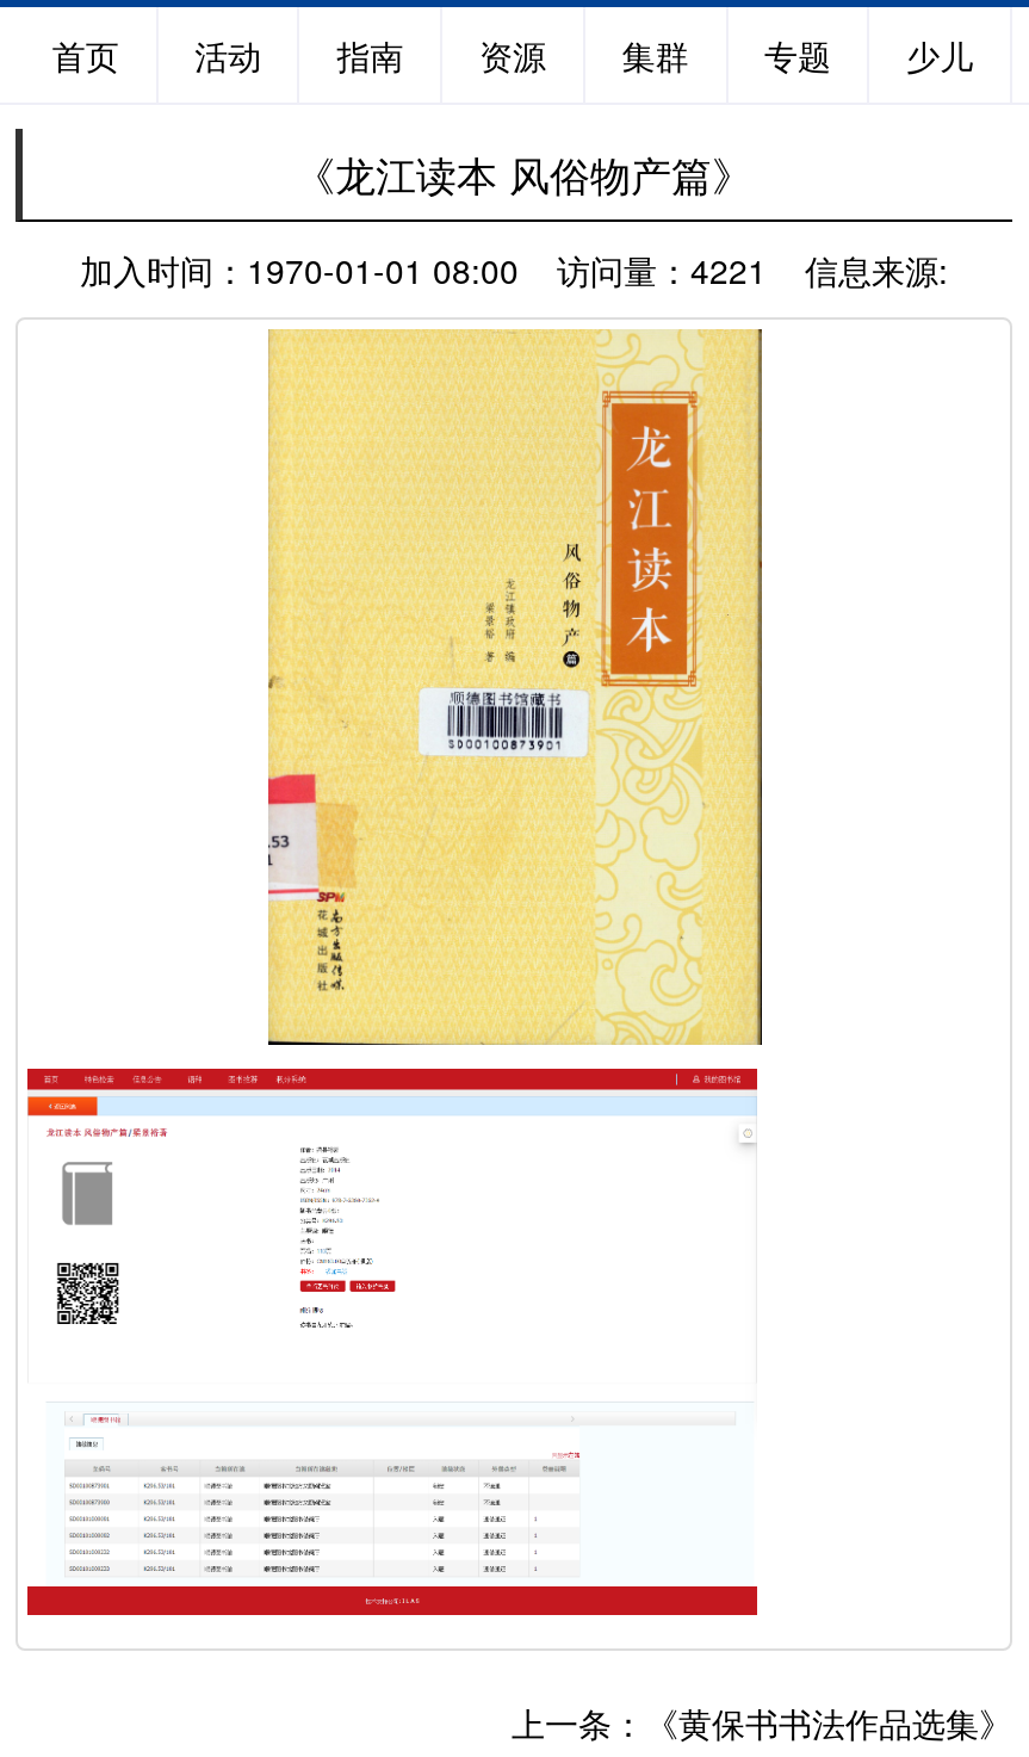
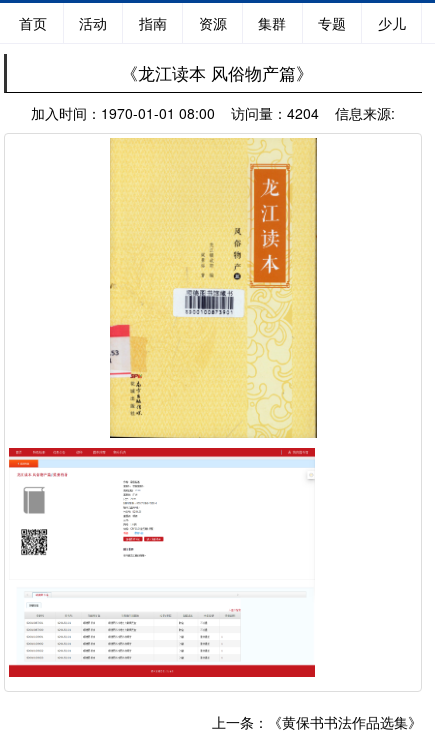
[80,246,948,293] 加入时间：1970-01-01 08:00 访问量：4221 信息来源: -> [31,103,395,123] 加入时间：1970-01-01 08:00 访问量：4204 信息来源:

